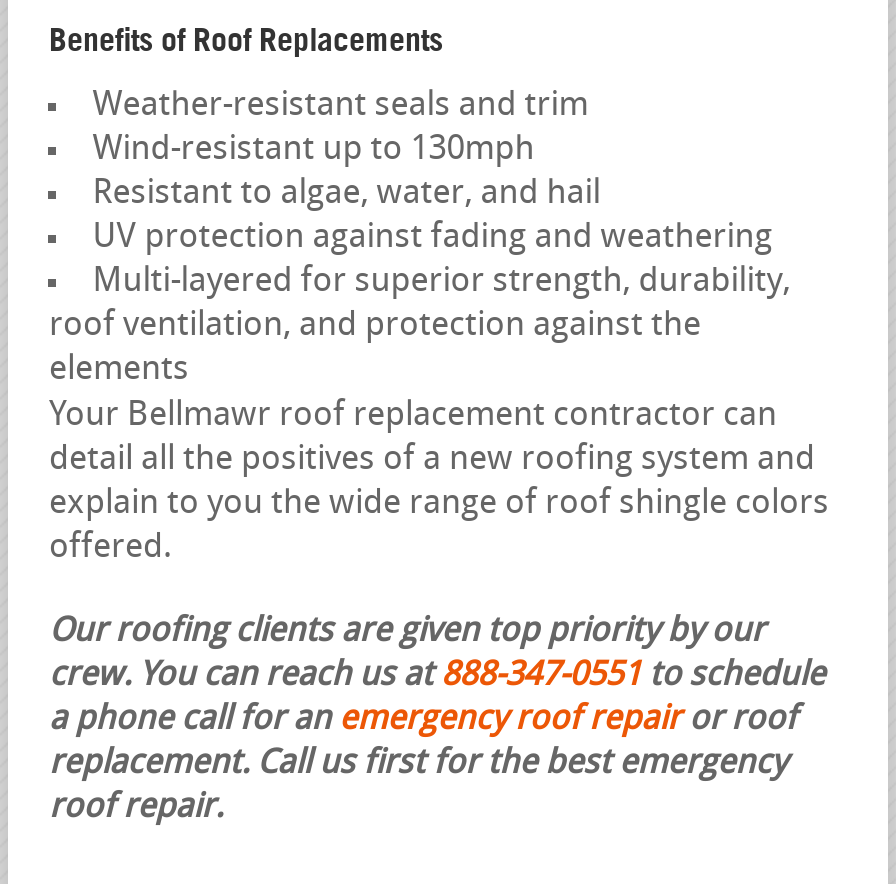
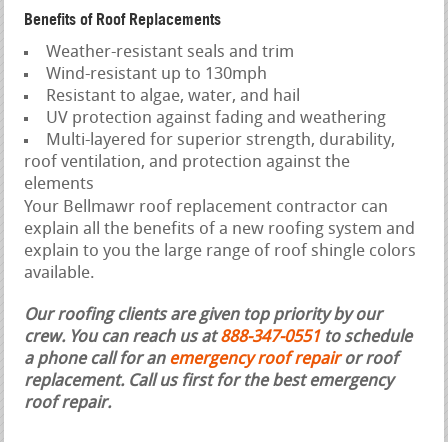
[49,443,829,565] detail all the positives of a new roofing system and | explain to you the wide range of roof shingle colors | offered. -> [24,221,416,282] explain all the benefits of a new roofing system and | explain to you the large range of roof shingle colors | available.

